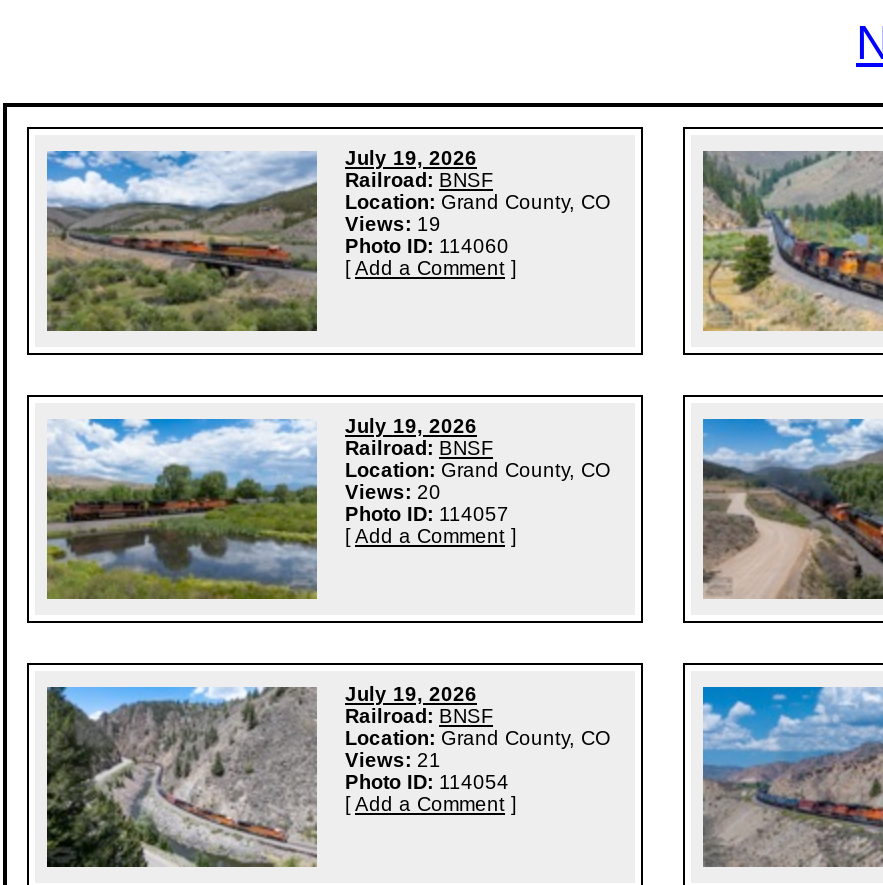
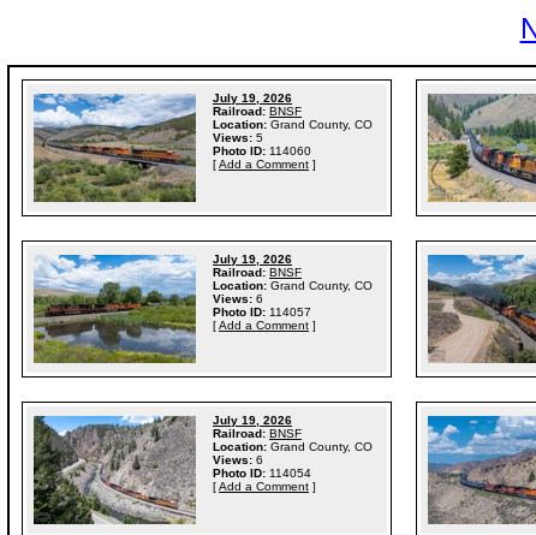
[345,213,441,235] Views: 19 -> [213,131,263,144] Views: 5
[345,481,441,503] Views: 20 -> [213,292,263,305] Views: 6
[345,749,441,771] Views: 21 -> [213,453,263,466] Views: 6

